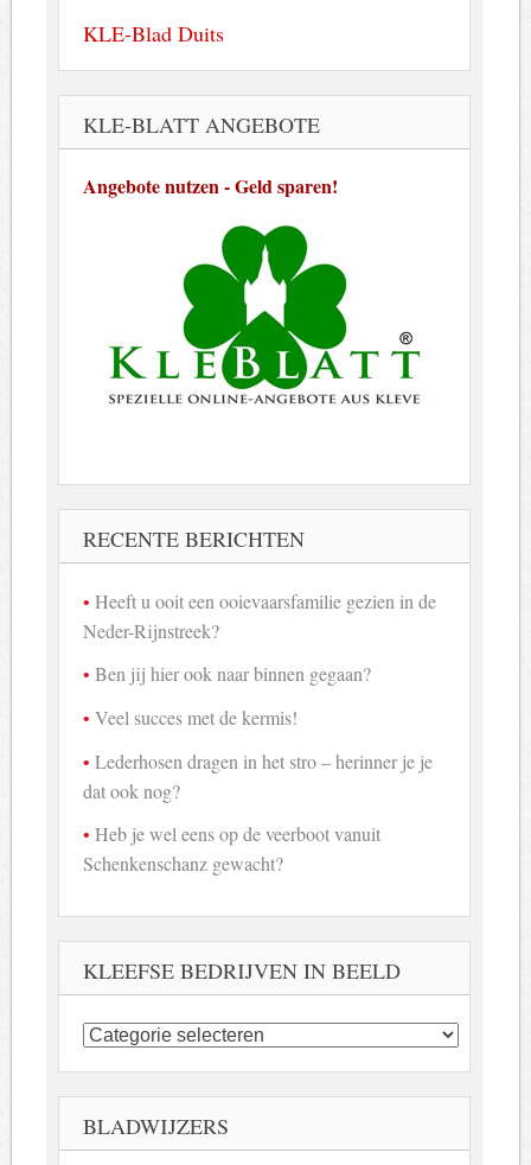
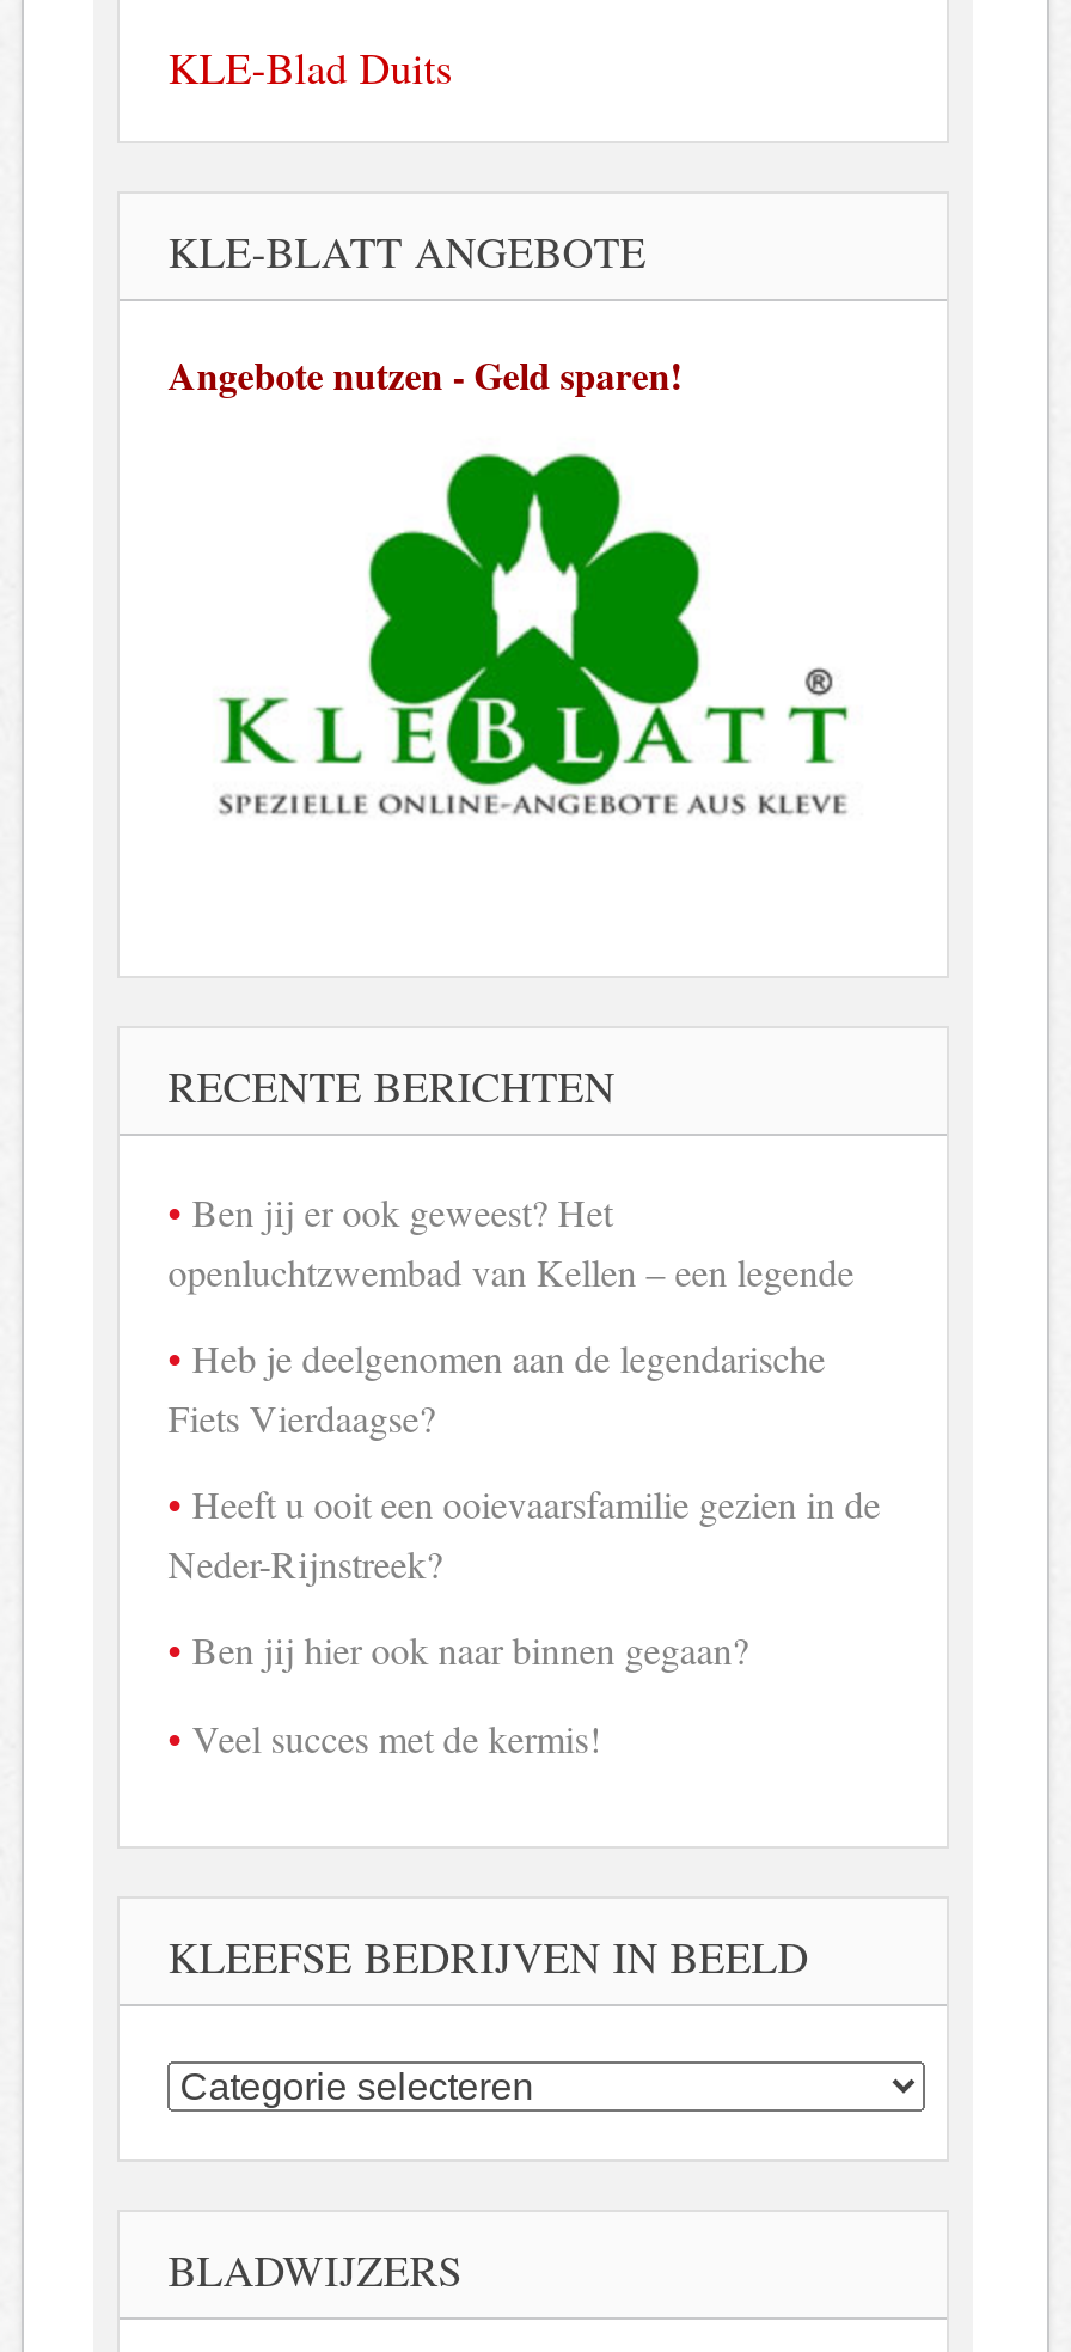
none -> [168,1187,854,1443] Ben jij er ook geweest? Het | openluchtzwembad van Kellen – een legende | Heb je deelgenomen aan de legendarische | Fiets Vierdaagse?
moved [83,589,436,730] -> [168,1479,880,1764]: Heeft u ooit een ooievaarsfamilie gezien in de | Neder-Rijnstreek? | Ben jij hier ook naar binnen gegaan? | Veel succes met de kermis!
[83,749,433,876] Lederhosen dragen in het stro – herinner je je | dat ook nog? | Heb je wel eens op de veerboot vanuit | Schenkenschanz gewacht? -> none

